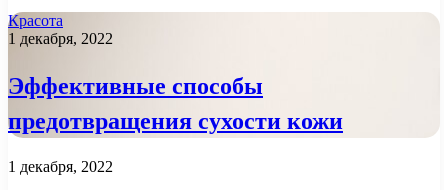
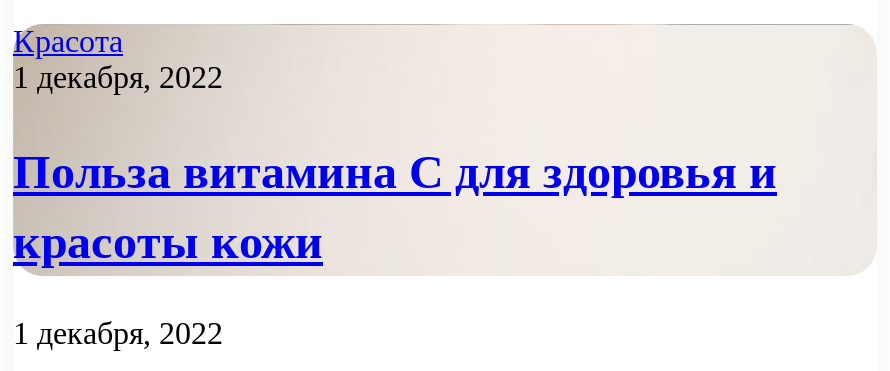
[8,69,343,137] Эффективные способы | предотвращения сухости кожи -> [13,139,777,275] Польза витамина С для здоровья и | красоты кожи

